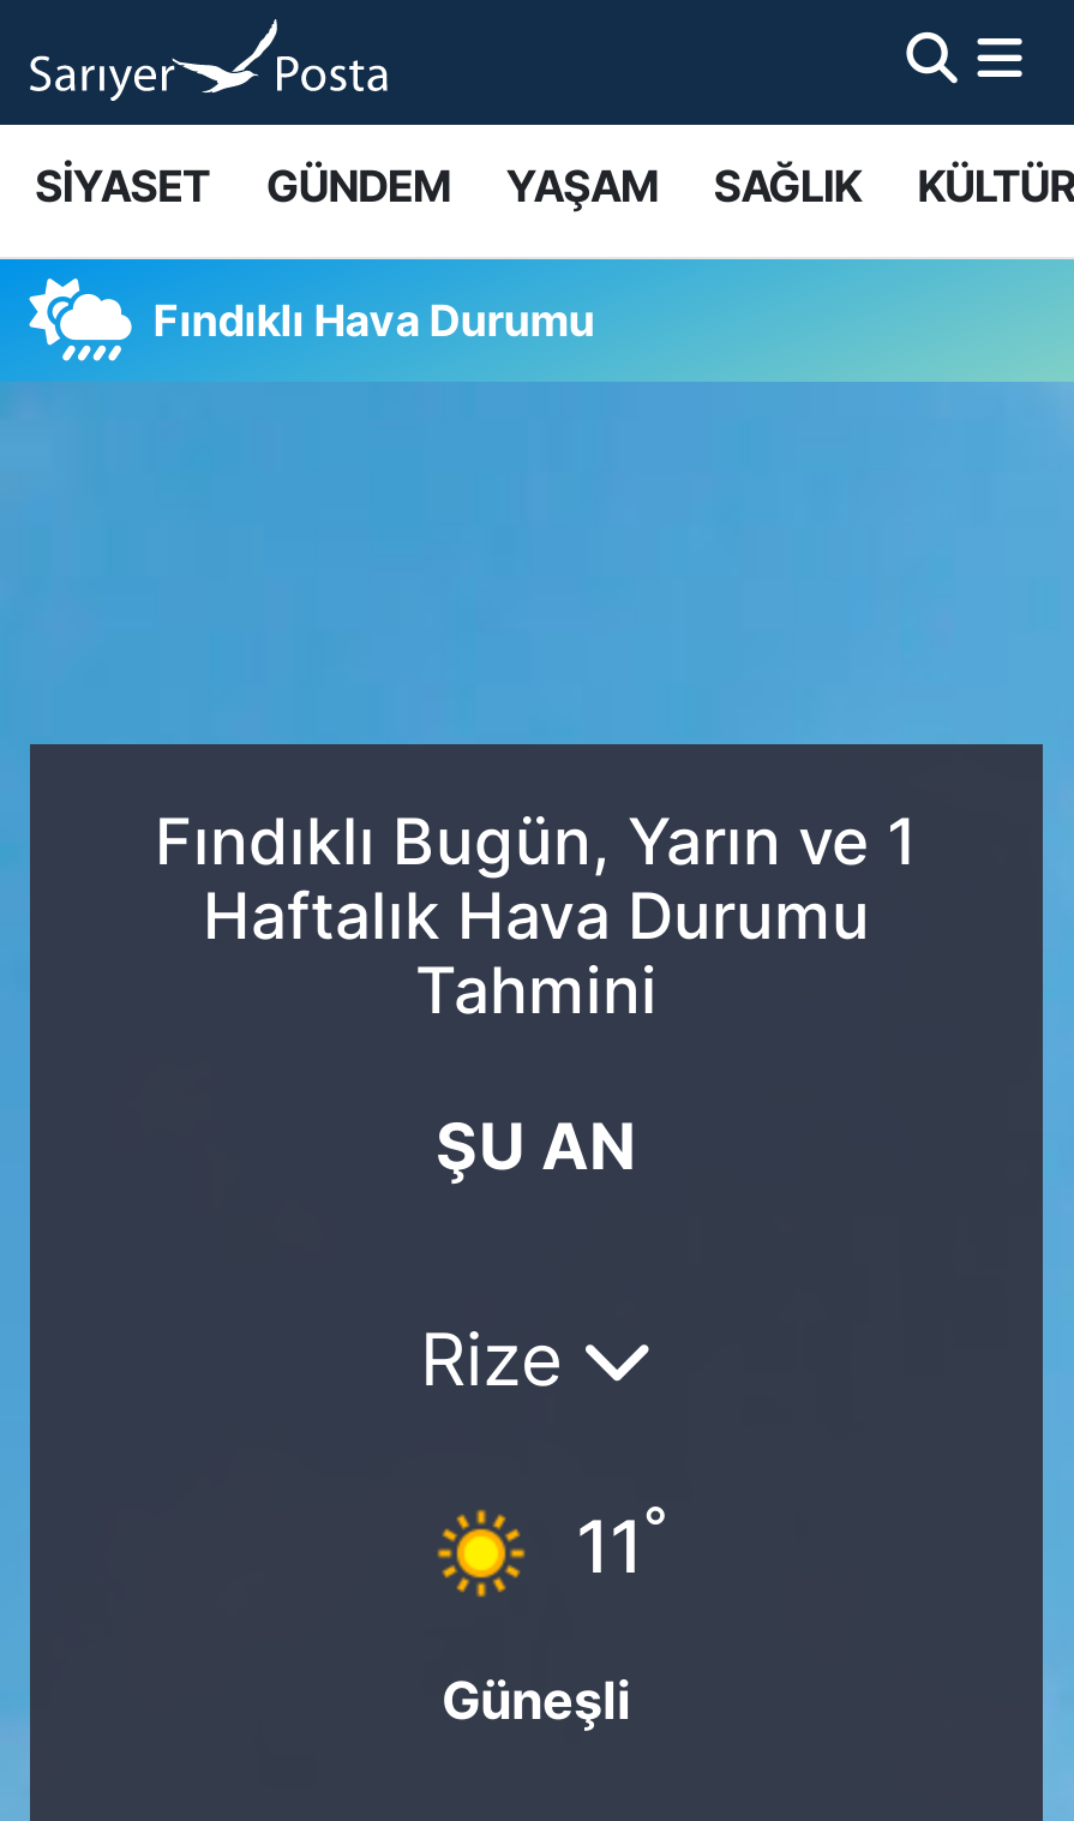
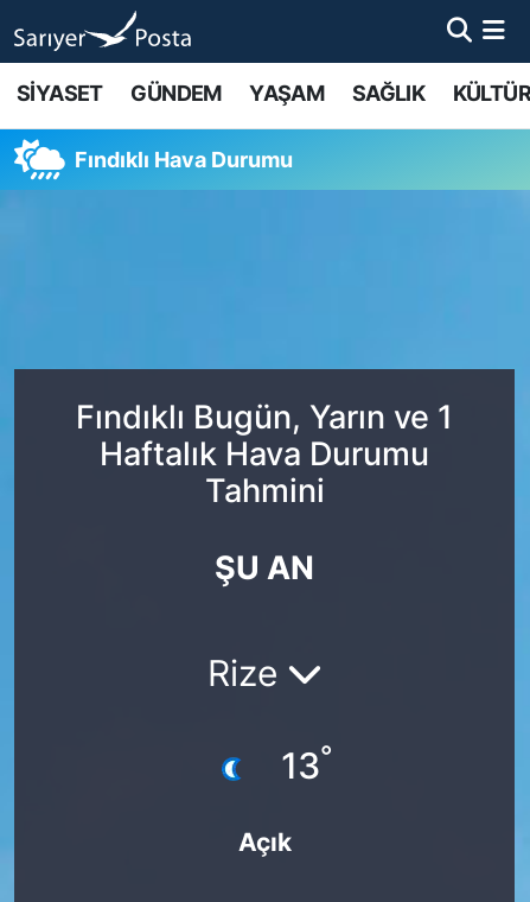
[436,1493,670,1599] [image] | 11° -> [217,739,333,789] [image] | 13°
[442,1668,631,1730] Güneşli -> [238,826,291,857] Açık

